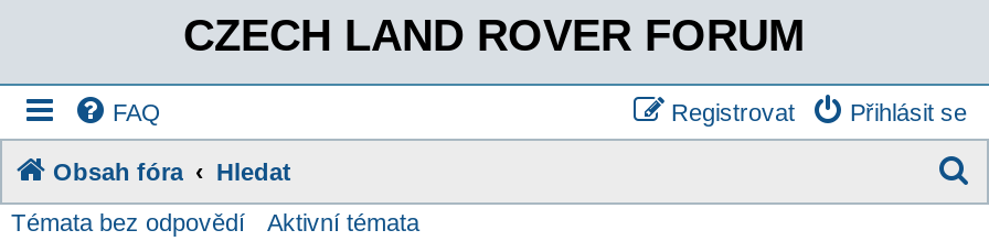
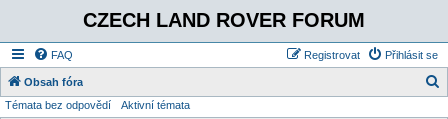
[216,158,291,185] Hledat -> none

